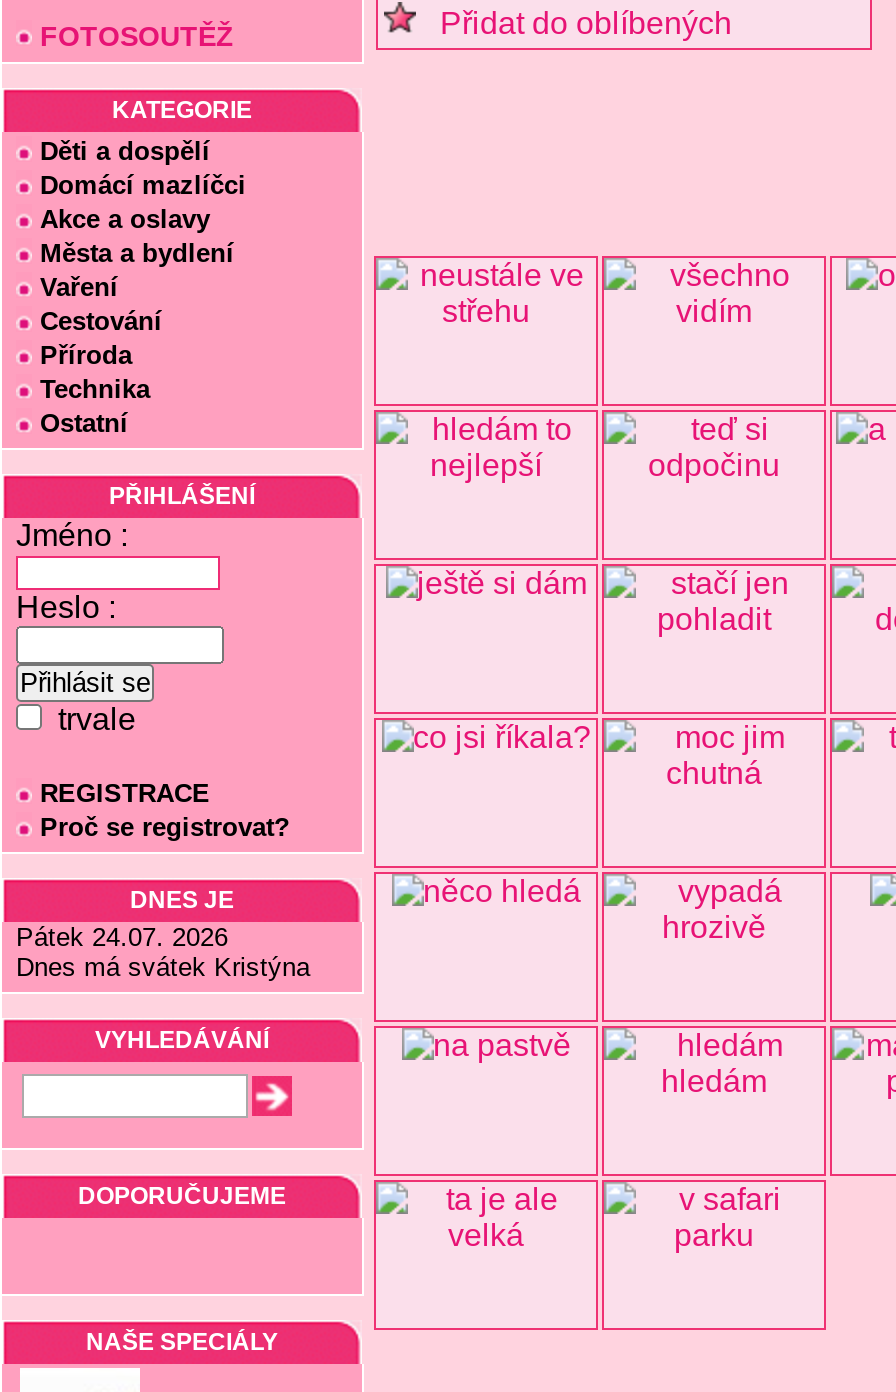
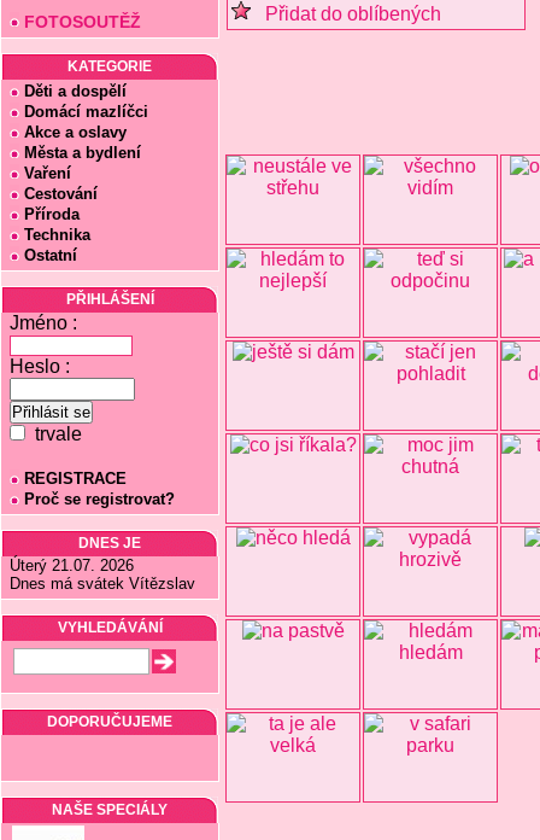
[16,922,310,982] Pátek 24.07. 2026 | Dnes má svátek Kristýna -> [10,556,195,593] Úterý 21.07. 2026 | Dnes má svátek Vítězslav

